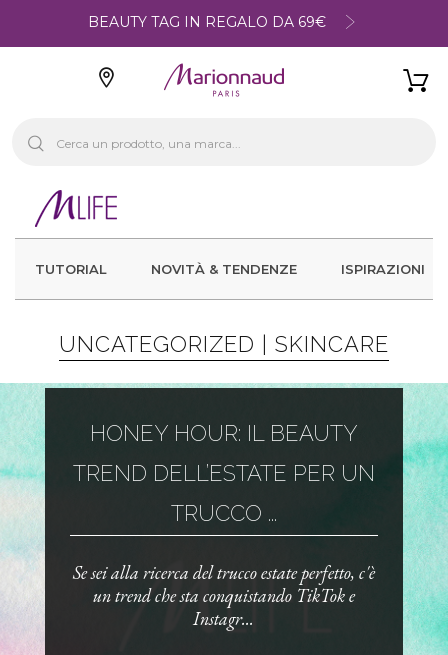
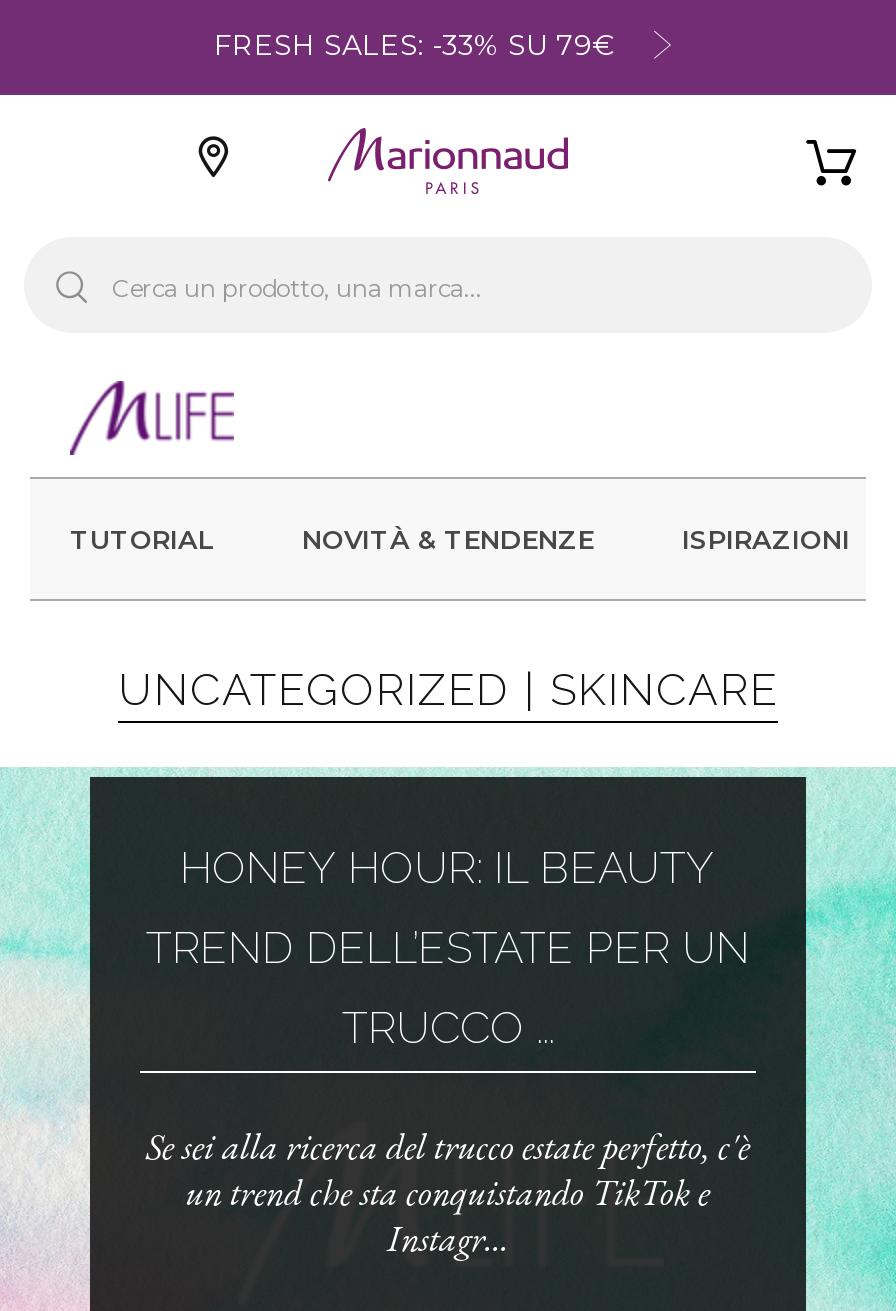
[88,12,326,30] BEAUTY TAG IN REGALO DA 69€ -> [214,26,614,62] FRESH SALES: -33% SU 79€

